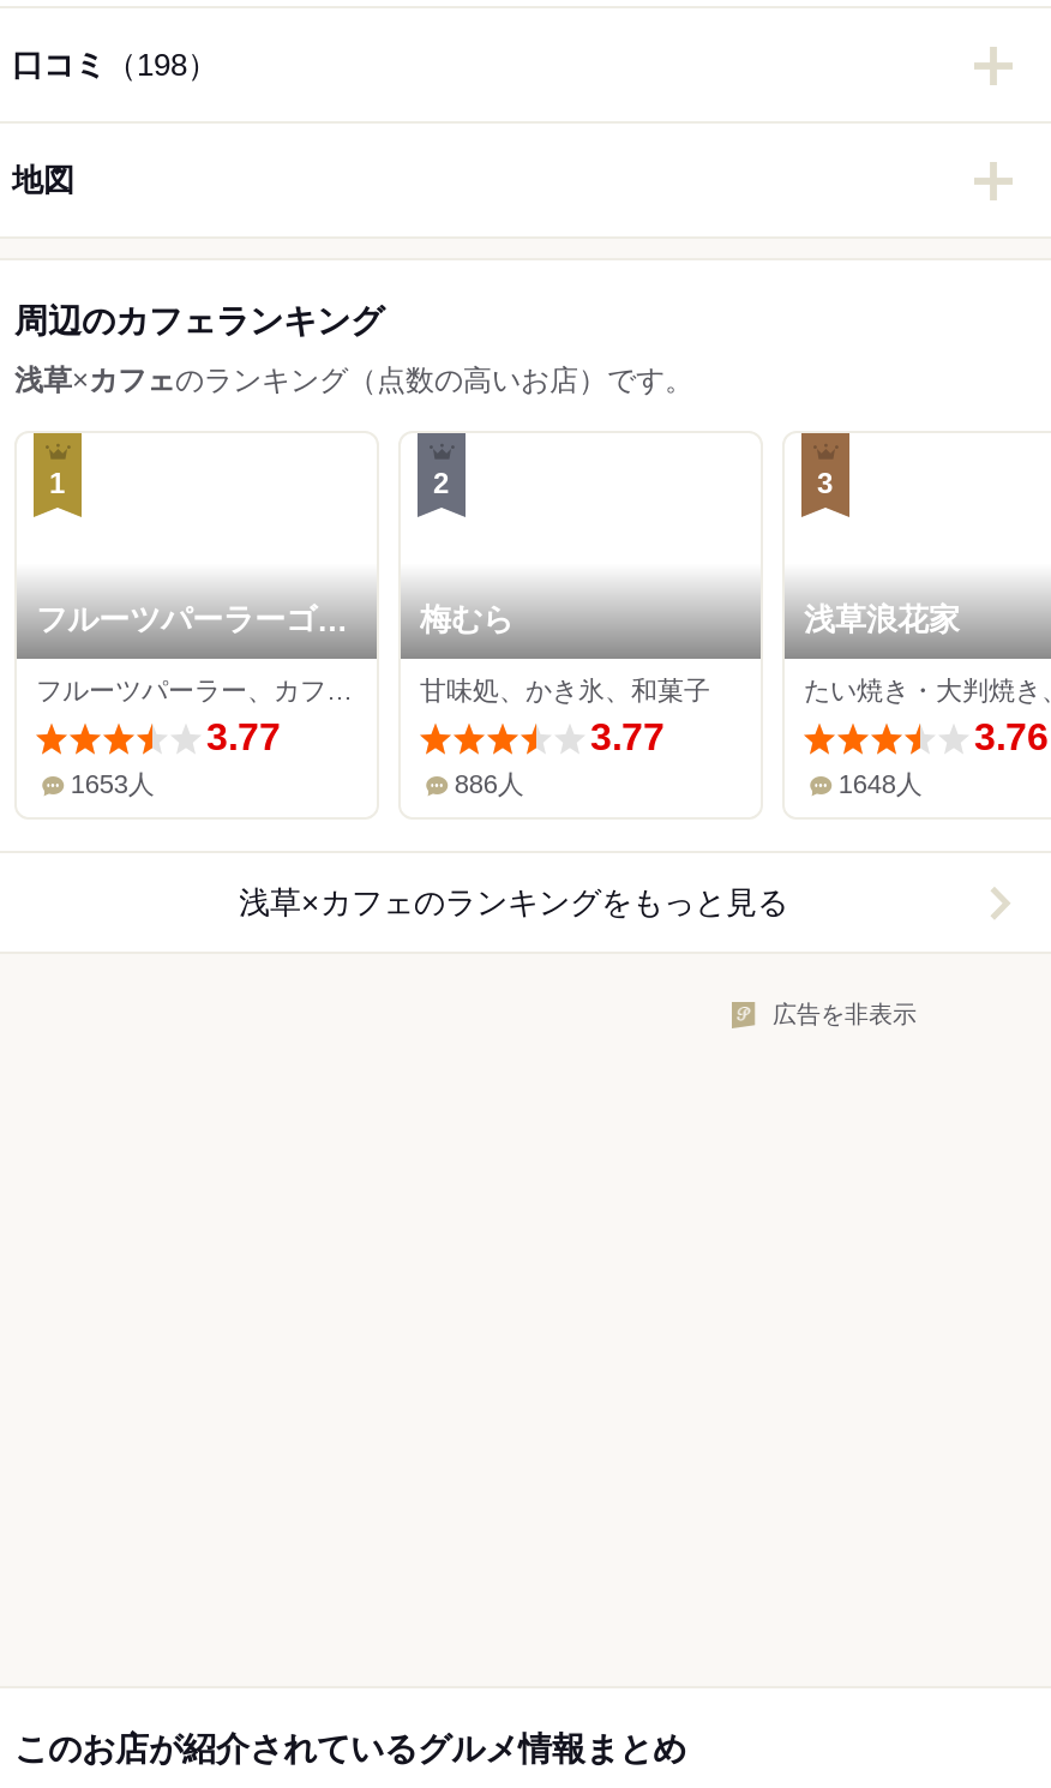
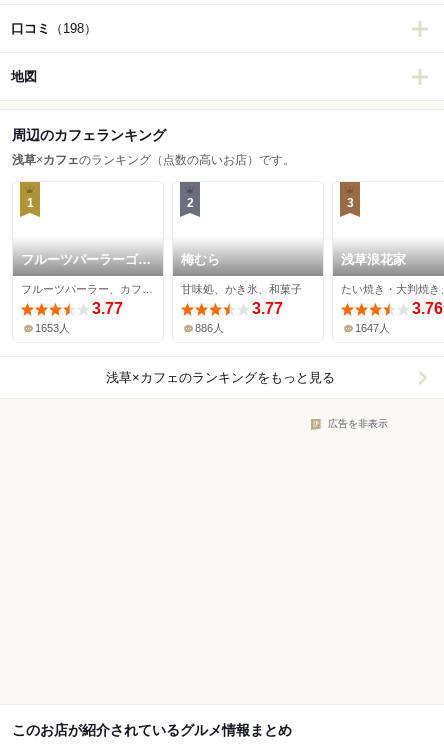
[838,770,922,799] 1648人 -> [355,322,390,334] 1647人

